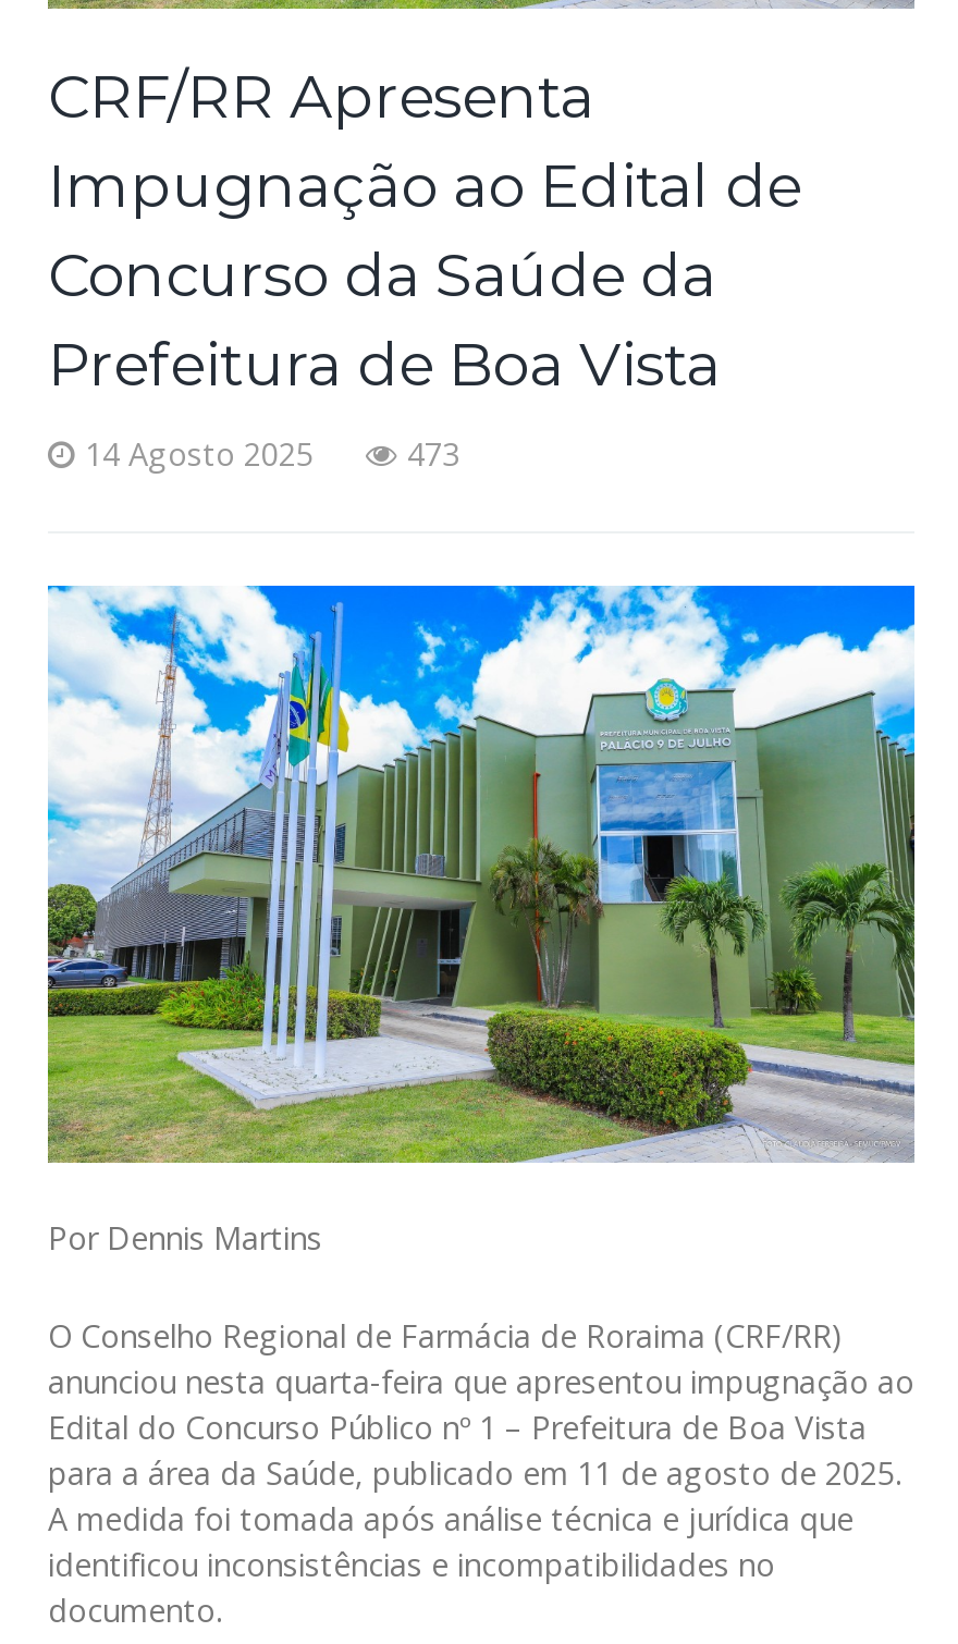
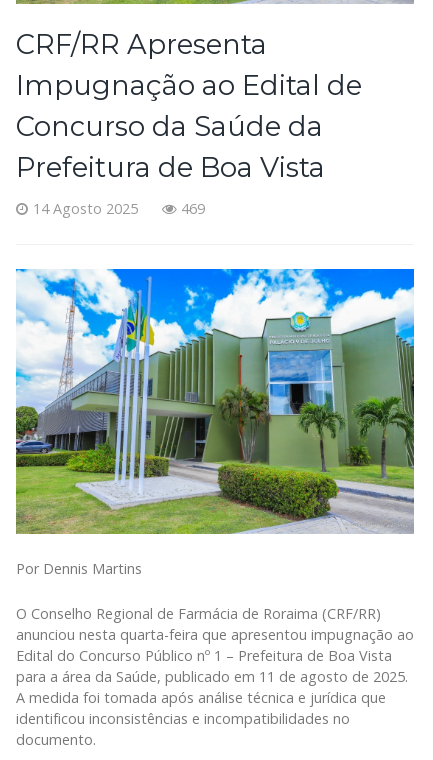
[407,433,459,474] 473 -> [181,199,205,218] 469

